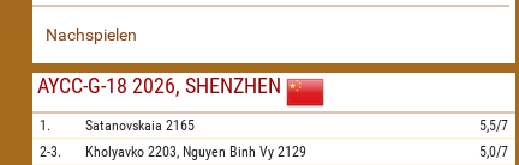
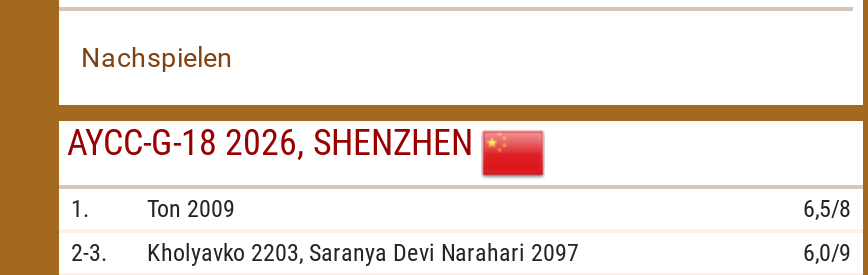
[85,117,508,134] Satanovskaia 2165 | 5,5/7 -> [147,195,851,223] Ton 2009 | 6,5/8
[85,143,306,160] Kholyavko 2203, Nguyen Binh Vy 2129 -> [147,239,579,267] Kholyavko 2203, Saranya Devi Narahari 2097
[479,143,508,160] 5,0/7 -> [803,239,851,267] 6,0/9

